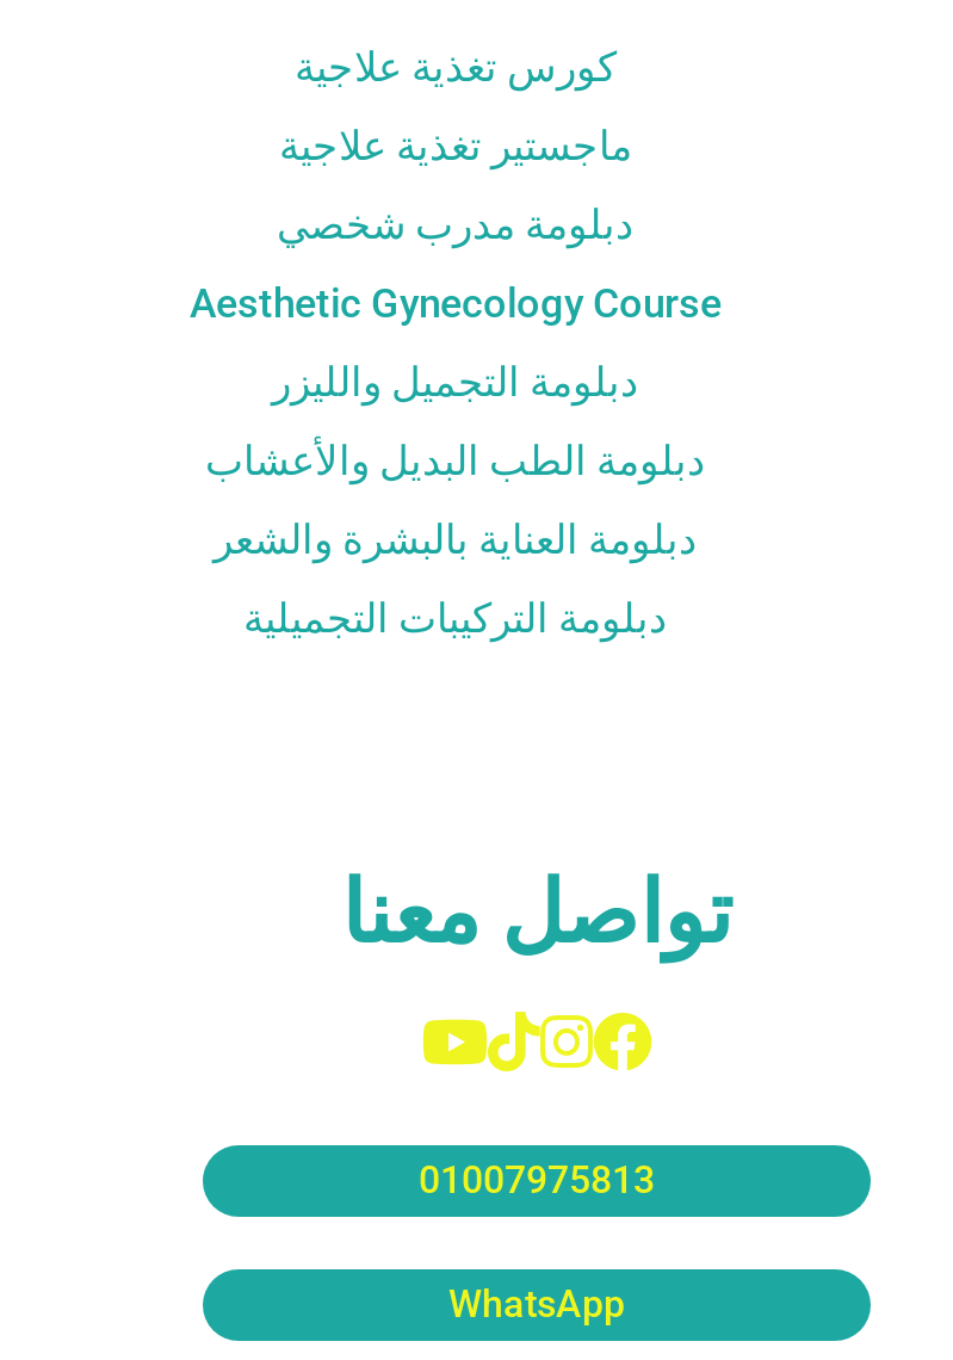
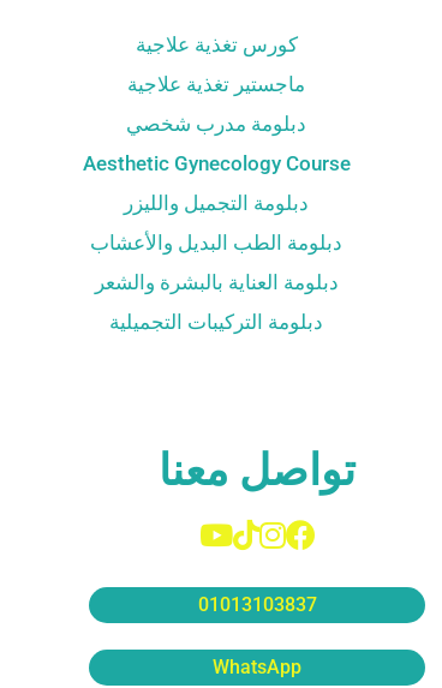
[419,1156,655,1201] 01007975813 -> [198,593,316,616] 01013103837

